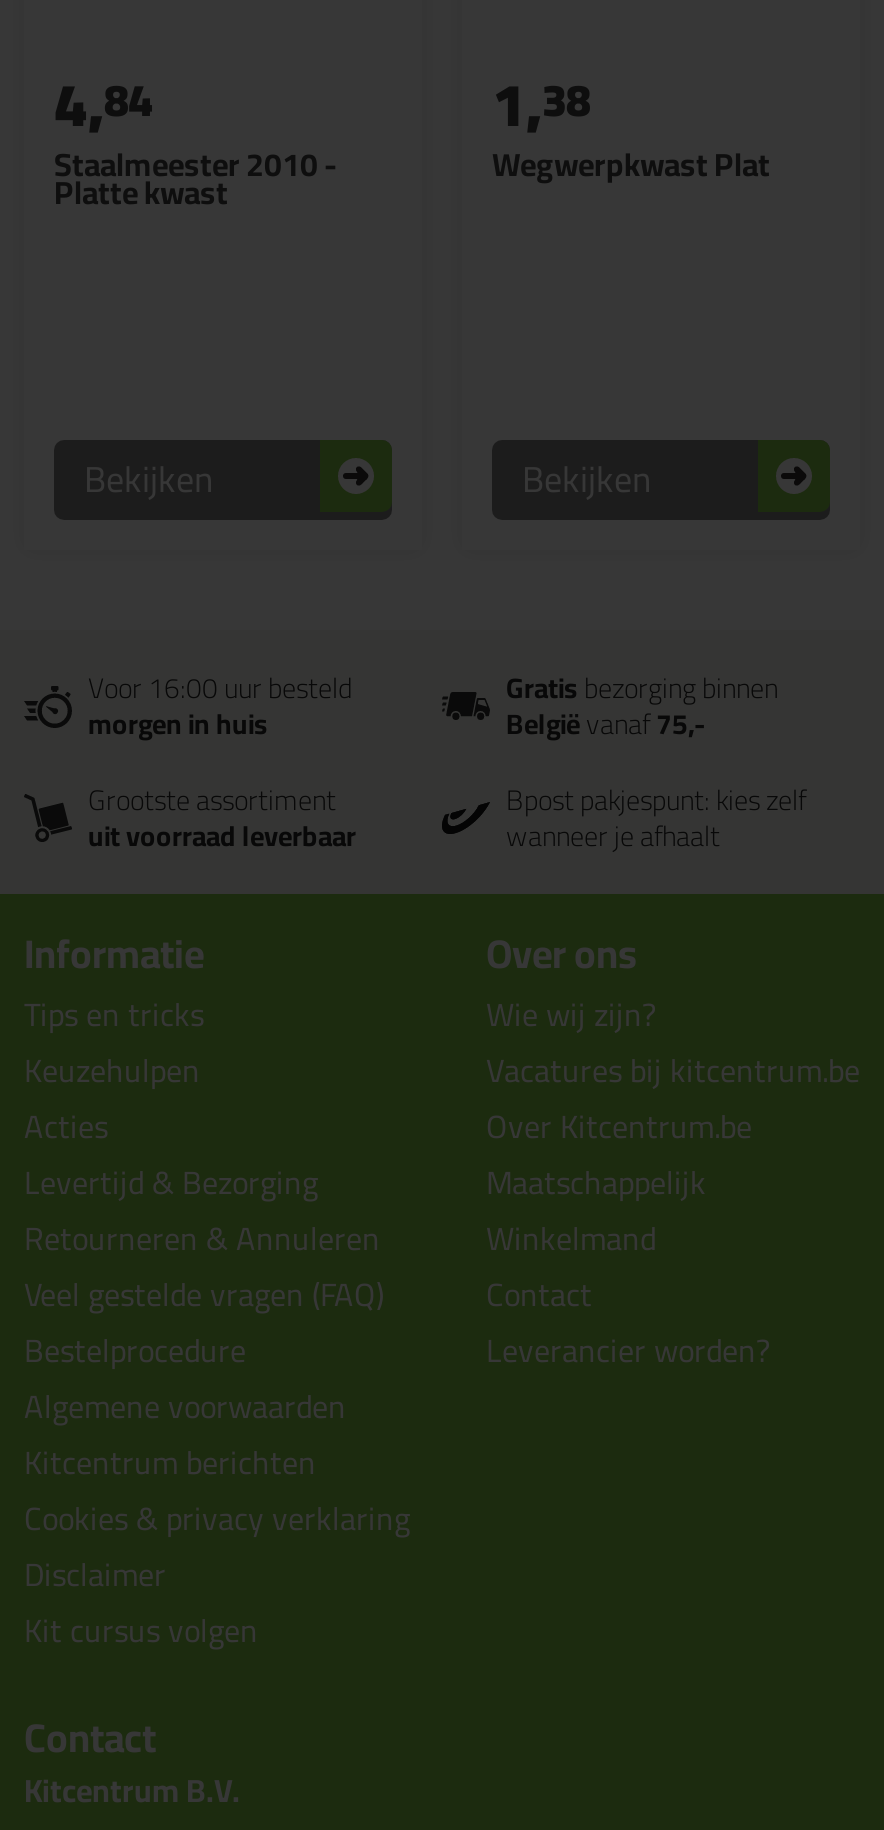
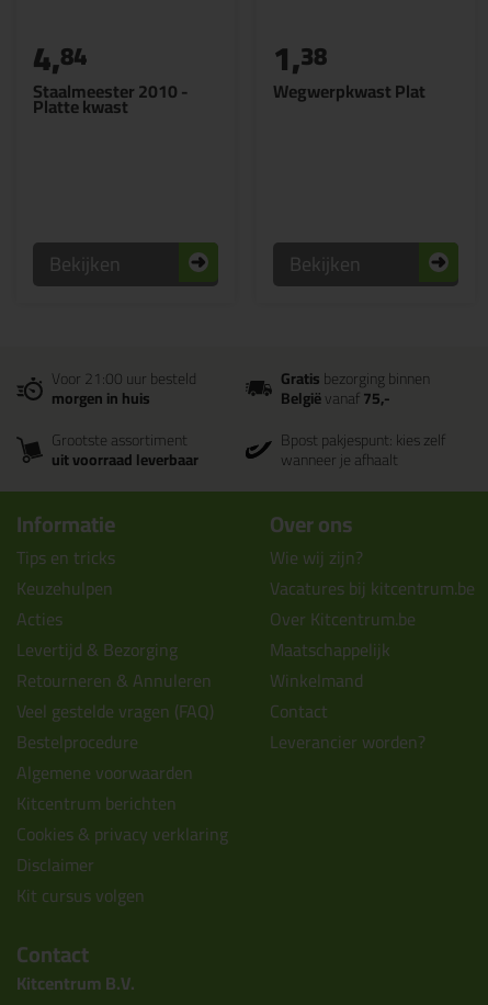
[88,662,352,714] Voor 16:00 uur besteld -> [52,364,196,393] Voor 21:00 uur besteld

